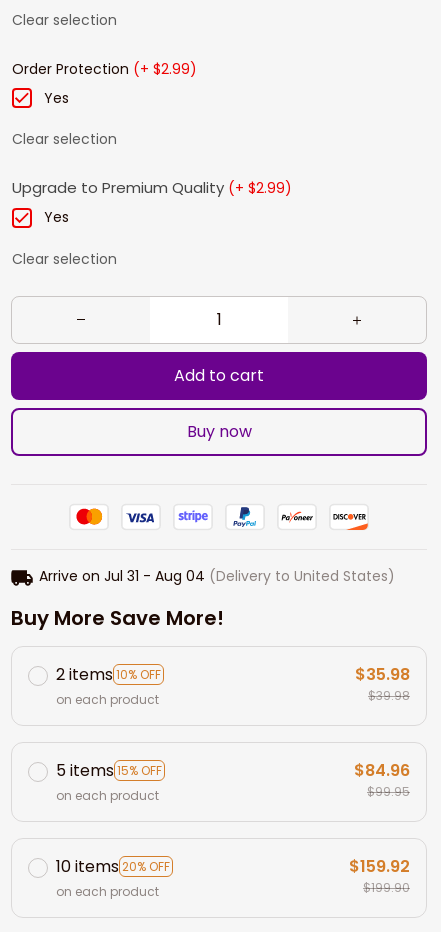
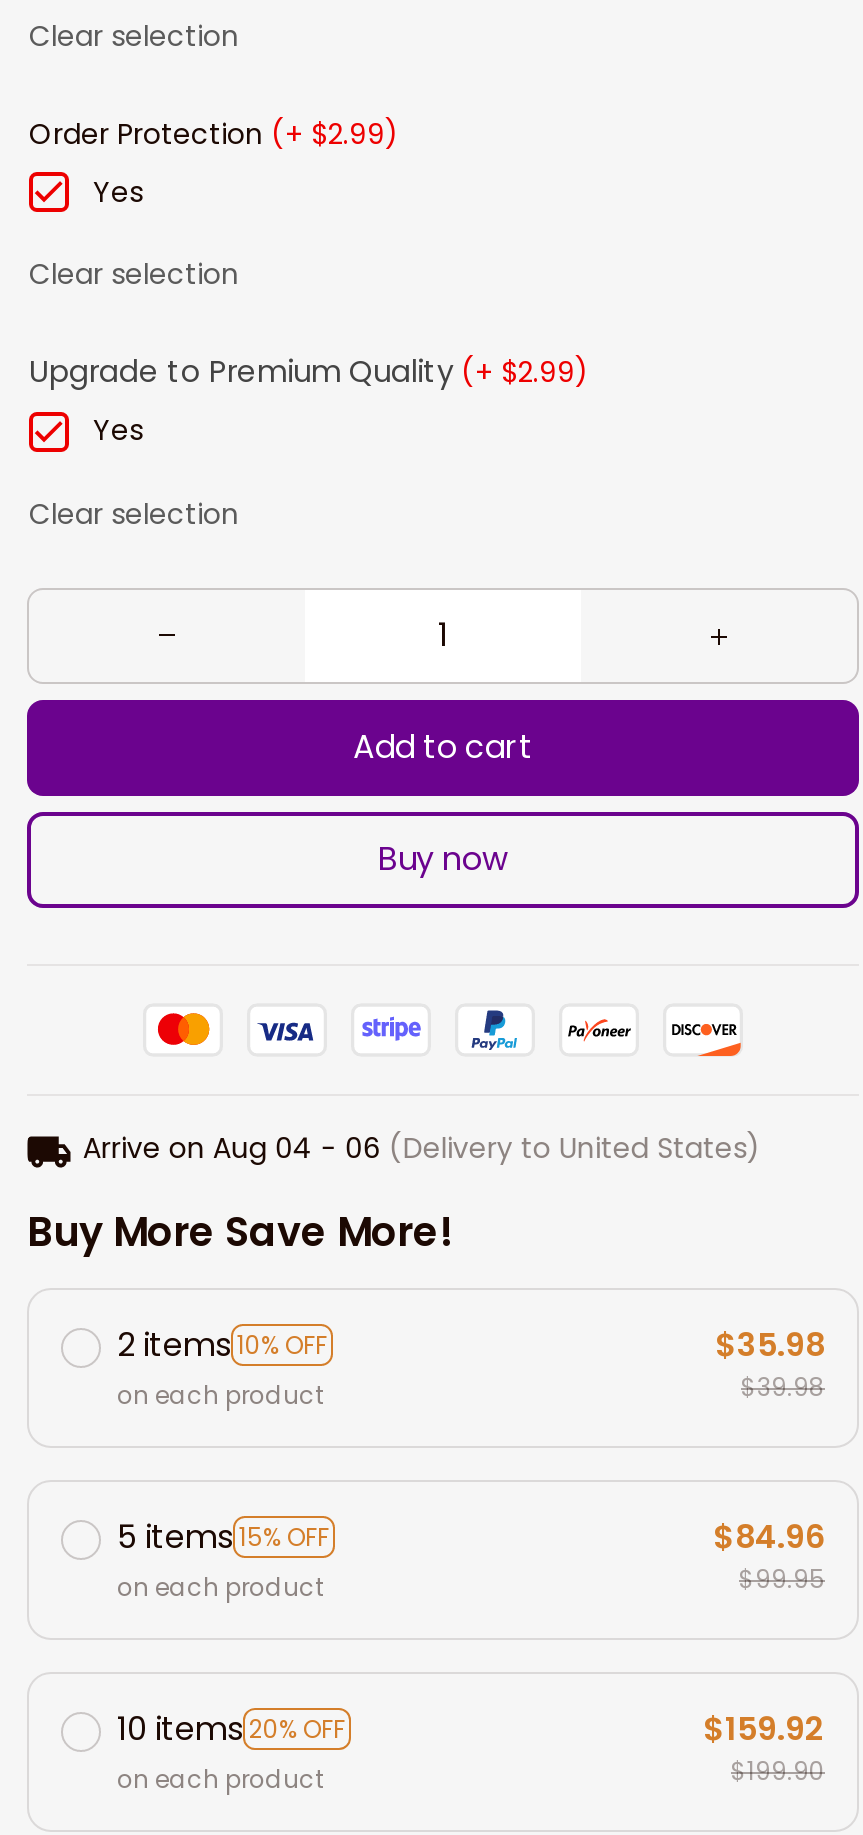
[39,565,395,585] Arrive on Jul 31 - Aug 04 (Delivery to United States) -> [83,1127,761,1167] Arrive on Aug 04 - 06 (Delivery to United States)

